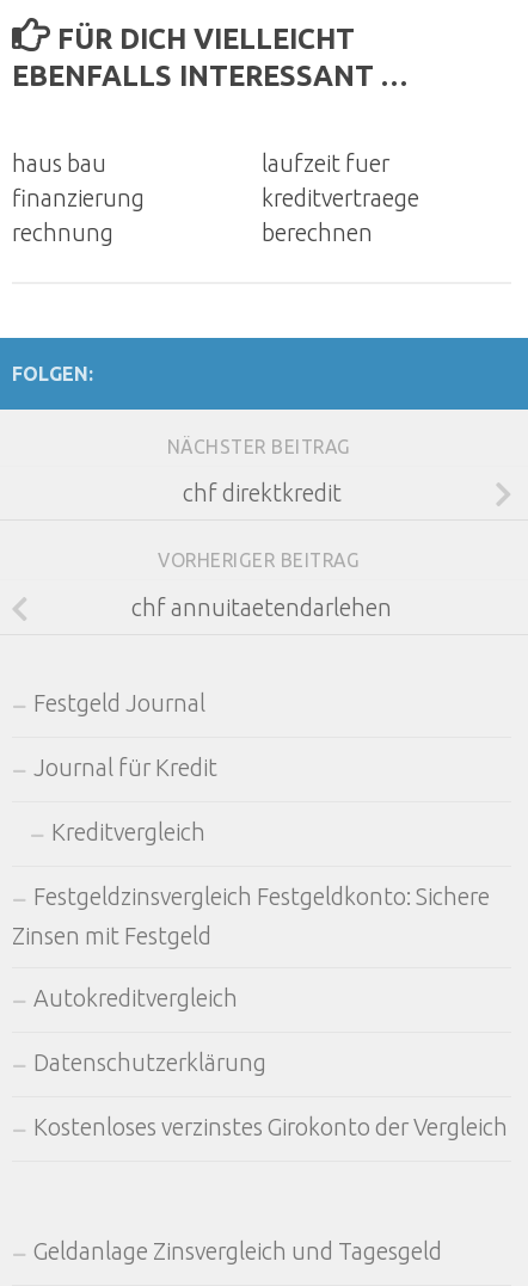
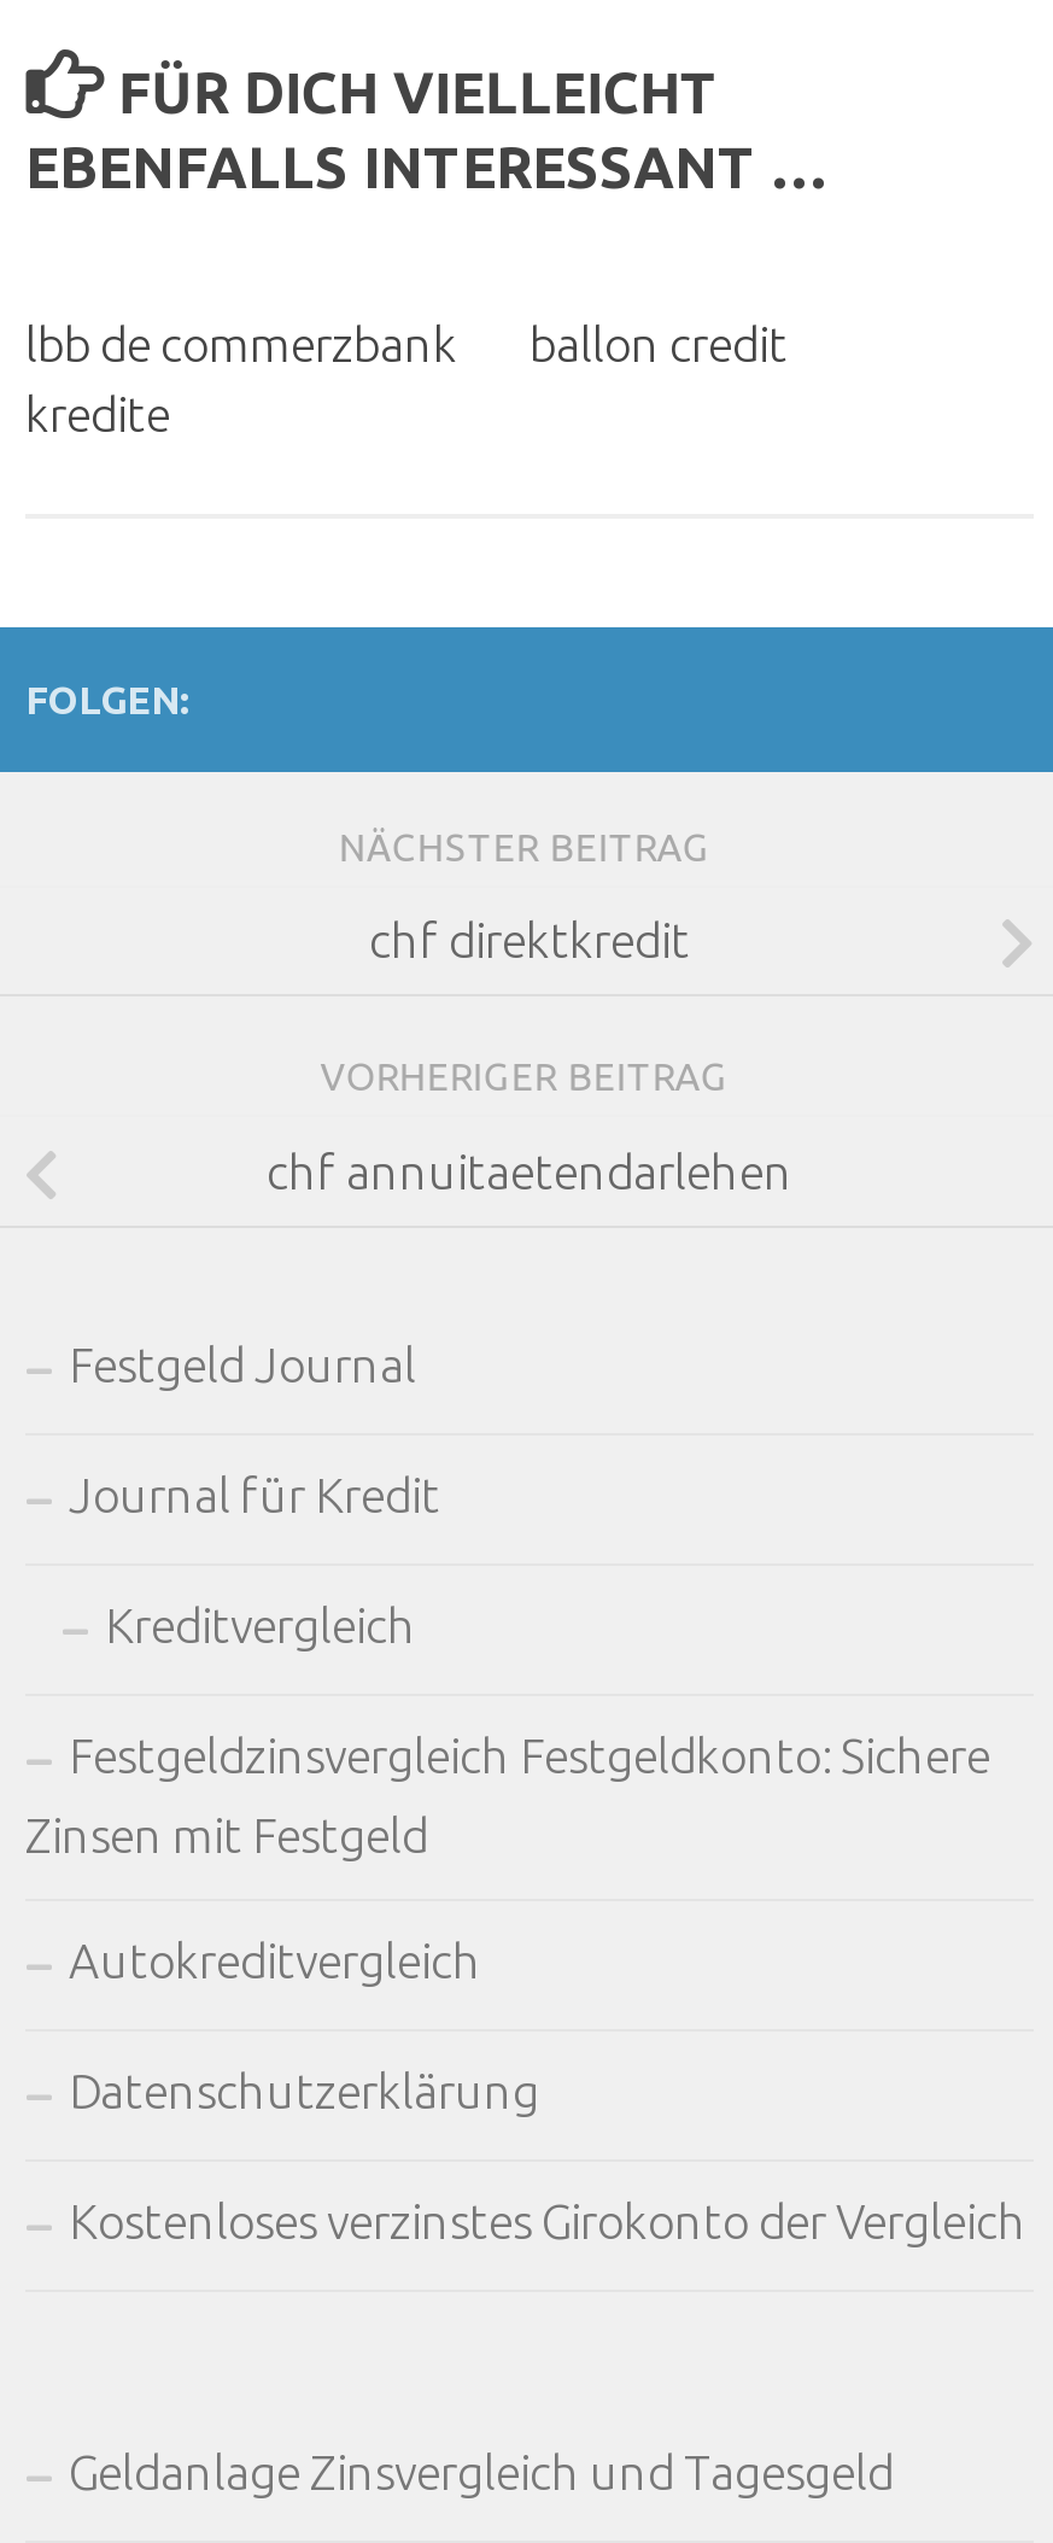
[12,151,145,247] haus bau | finanzierung | rechnung -> [25,320,457,443] lbb de commerzbank | kredite
[262,151,419,247] laufzeit fuer | kreditvertraege | berechnen -> [530,320,788,373] ballon credit

